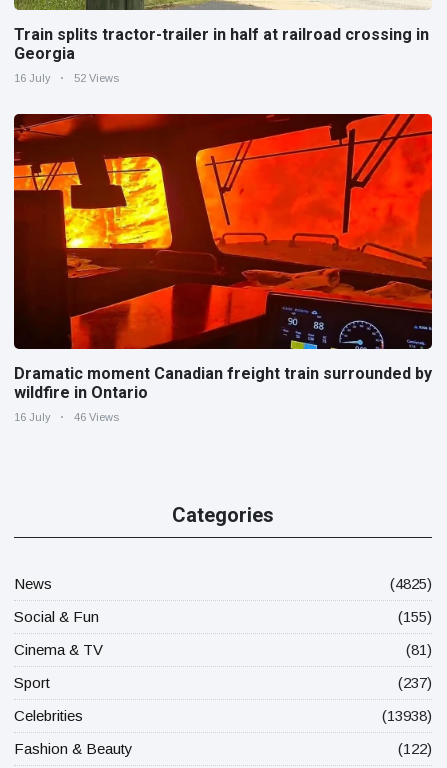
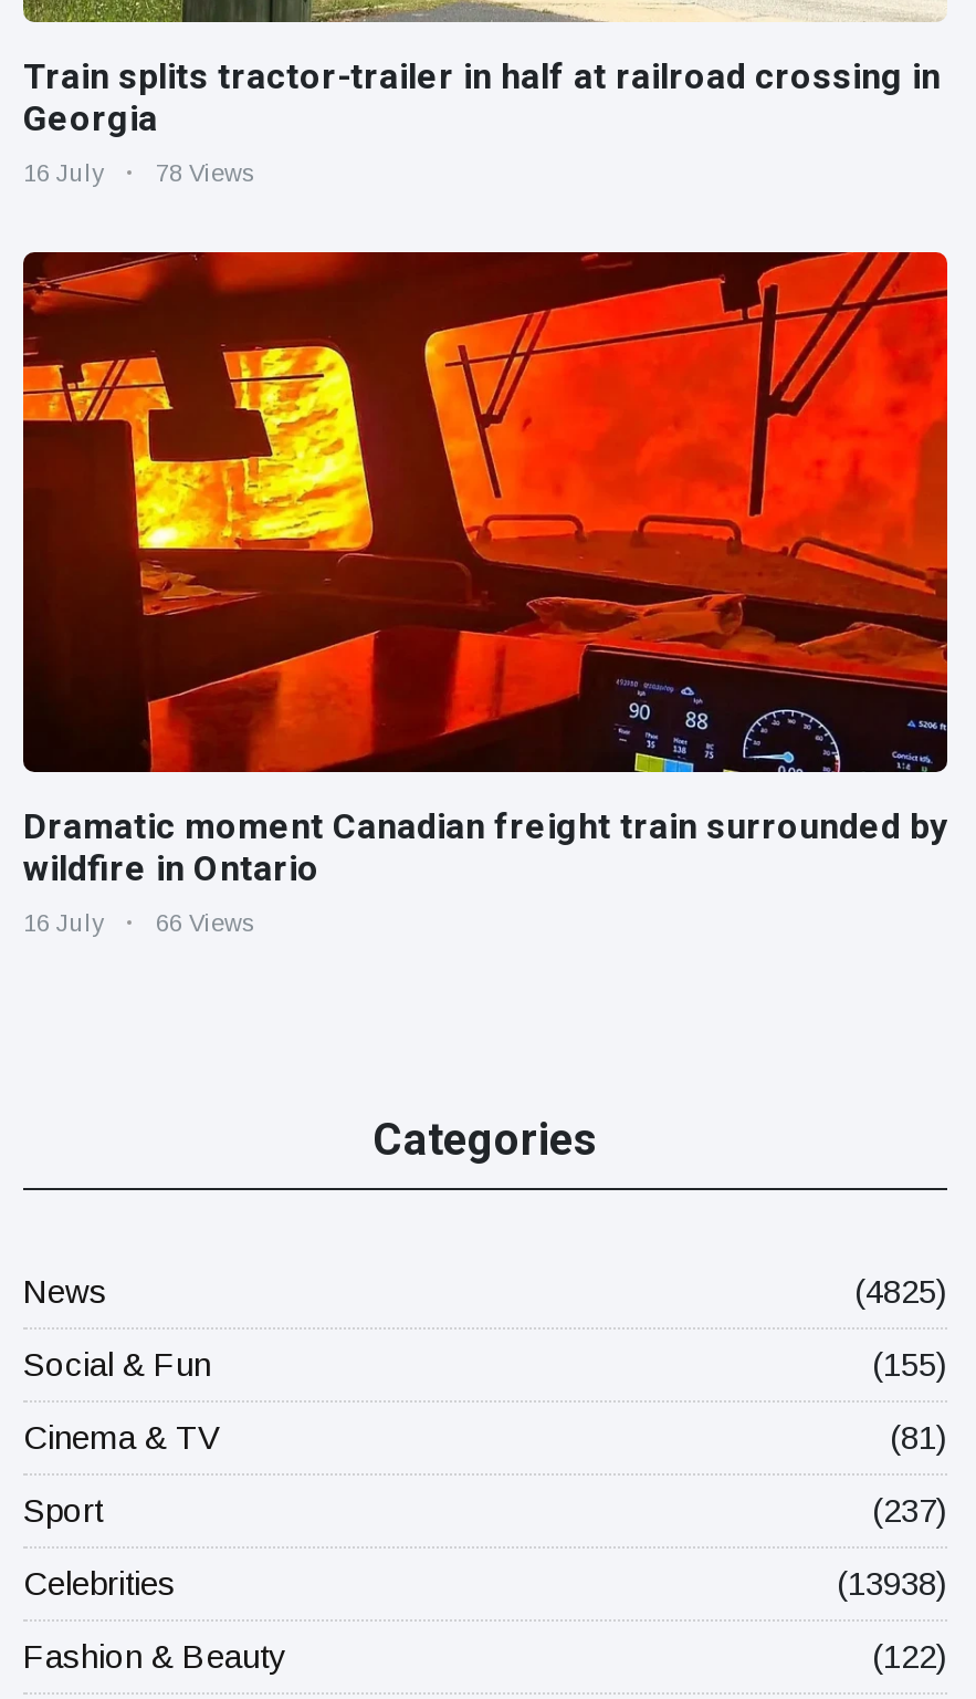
[14,72,119,84] 16 July 52 Views -> [23,159,255,186] 16 July 78 Views
[14,411,119,423] 16 July 46 Views -> [23,909,255,935] 16 July 66 Views

